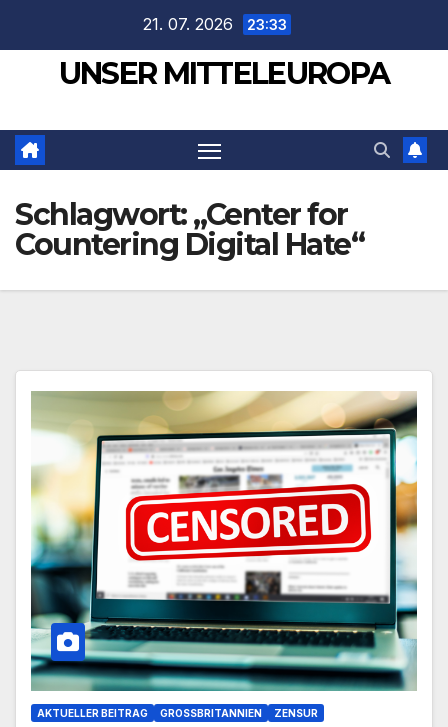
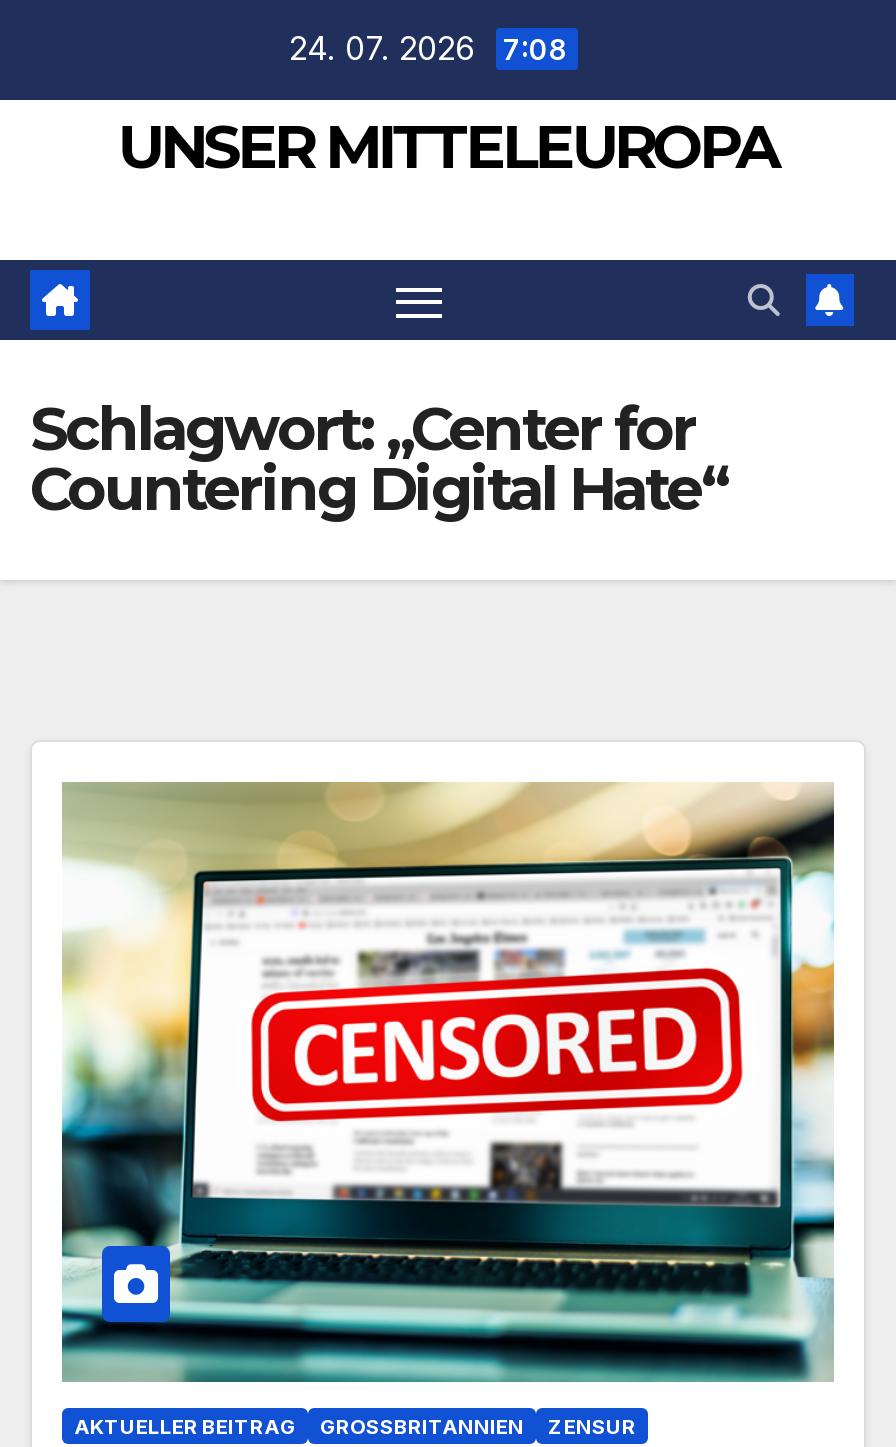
[142,14,286,34] 21. 07. 2026 23:33 -> [289,28,569,68] 24. 07. 2026 7:08

